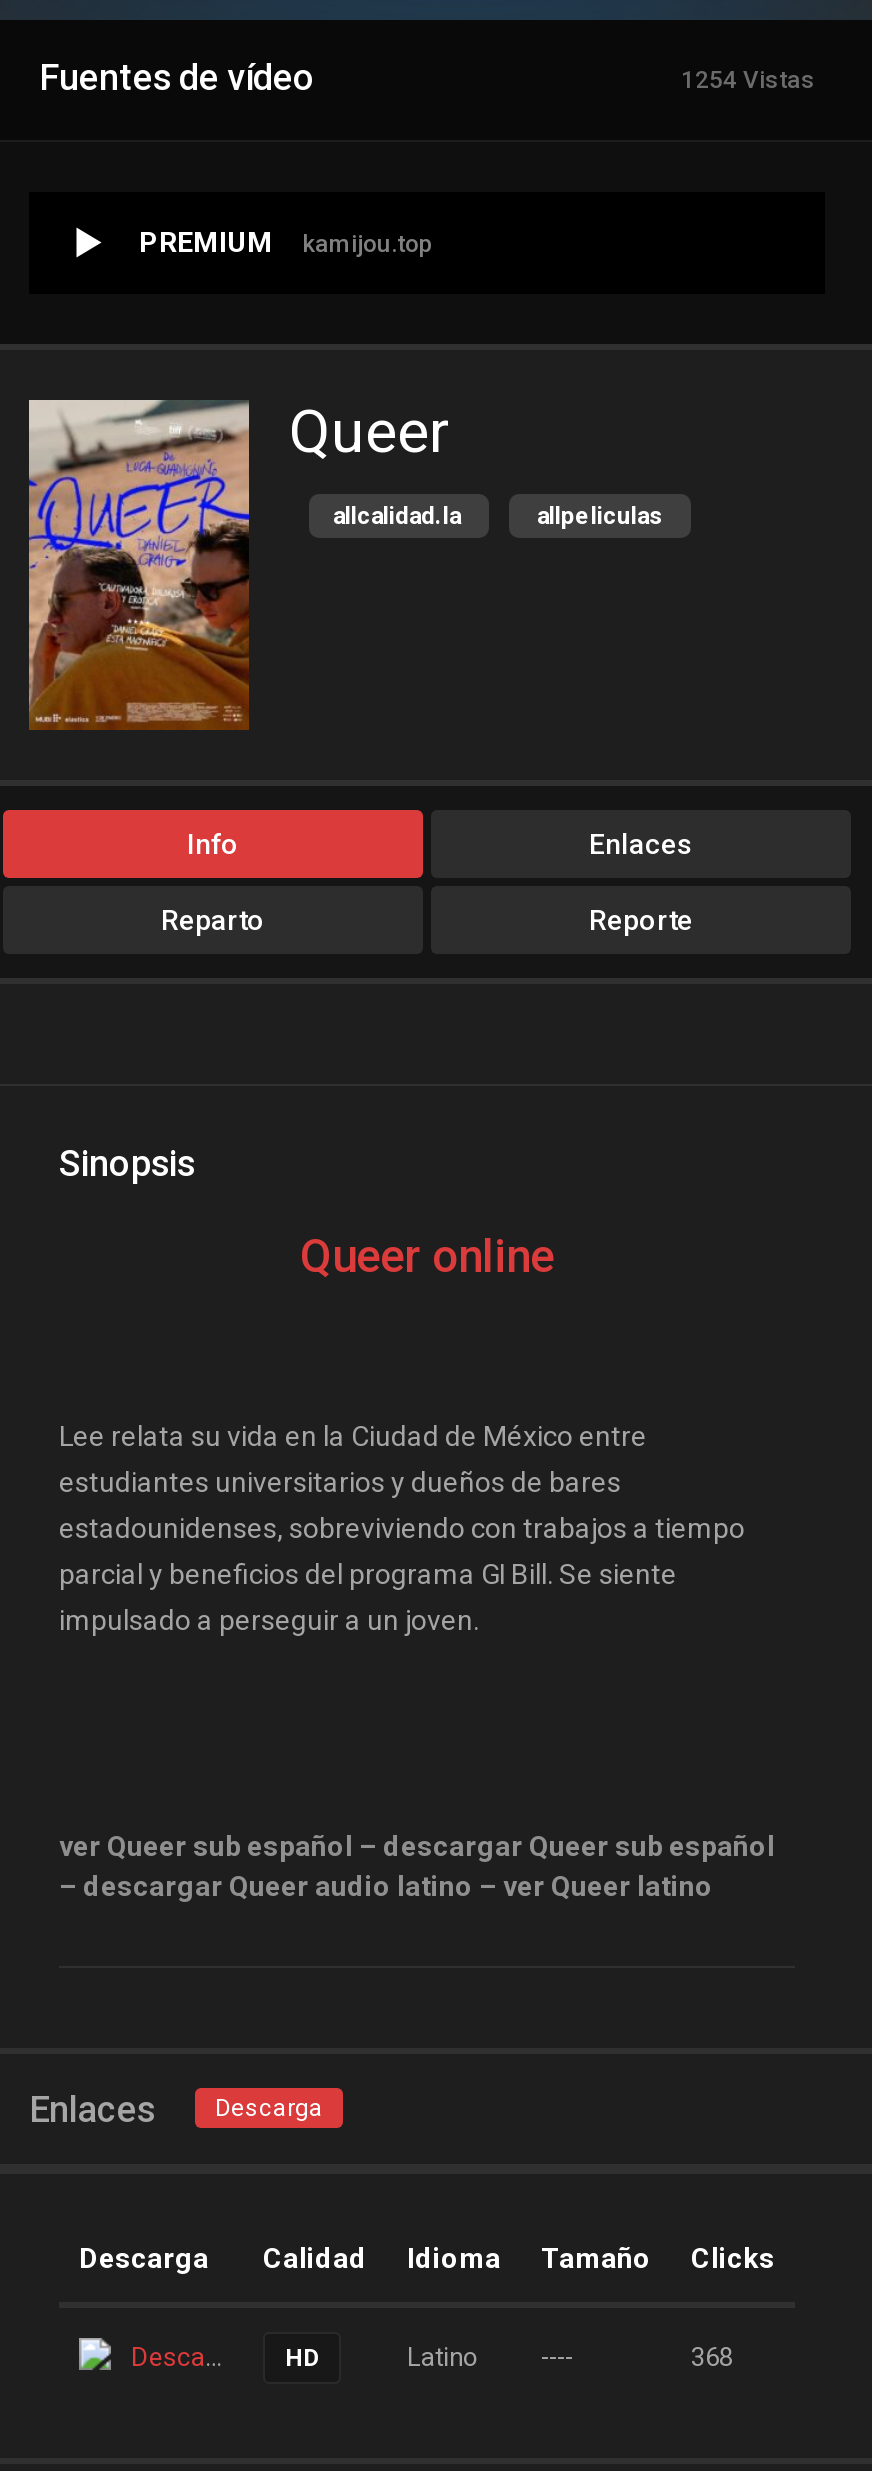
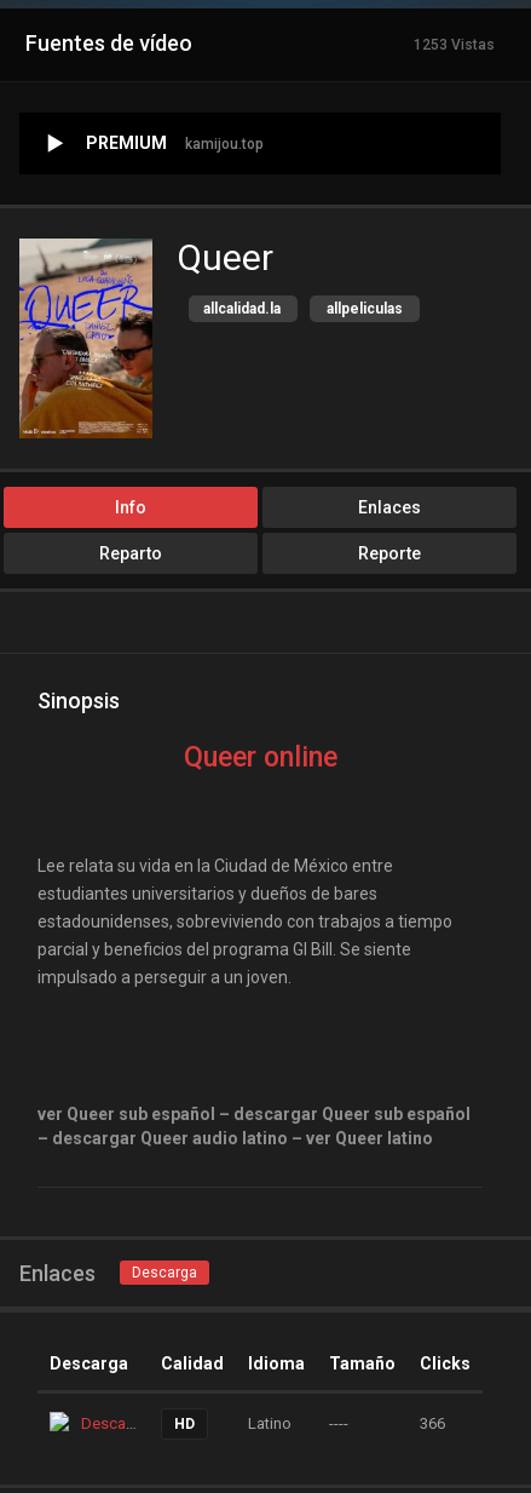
[681,66,815,94] 1254 Vistas -> [414,37,495,54] 1253 Vistas
[691,2343,733,2373] 368 -> [420,1415,445,1433] 366

